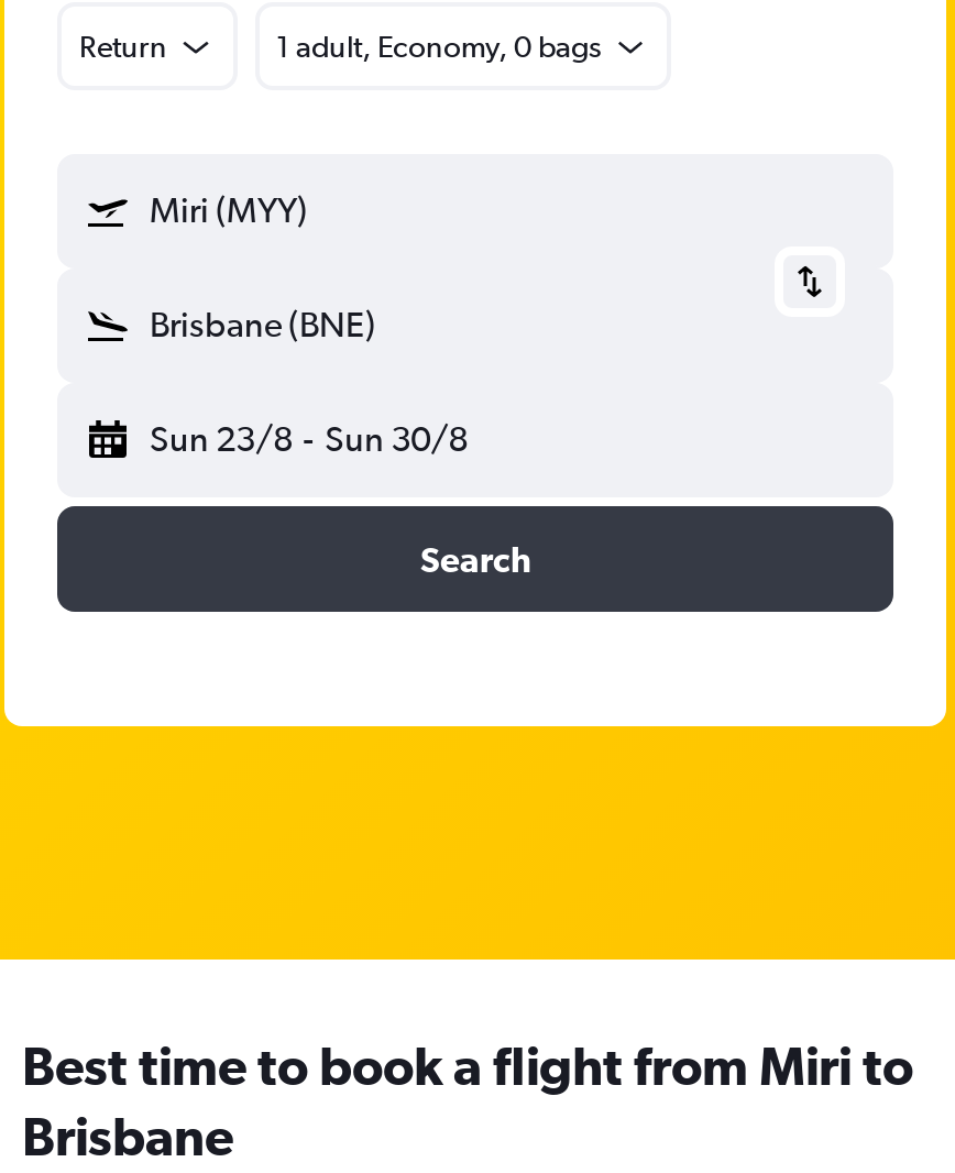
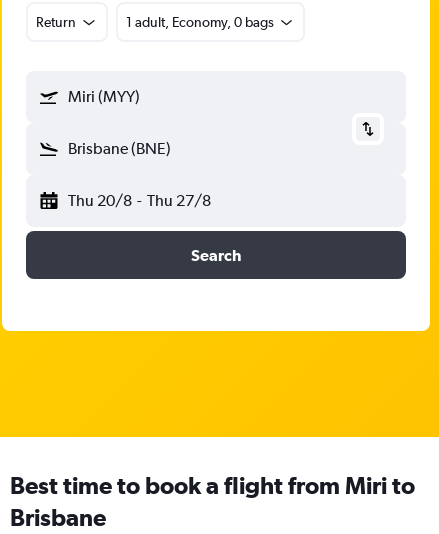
[150,418,468,460] Sun 23/8 - Sun 30/8 -> [68,191,211,210] Thu 20/8 - Thu 27/8

